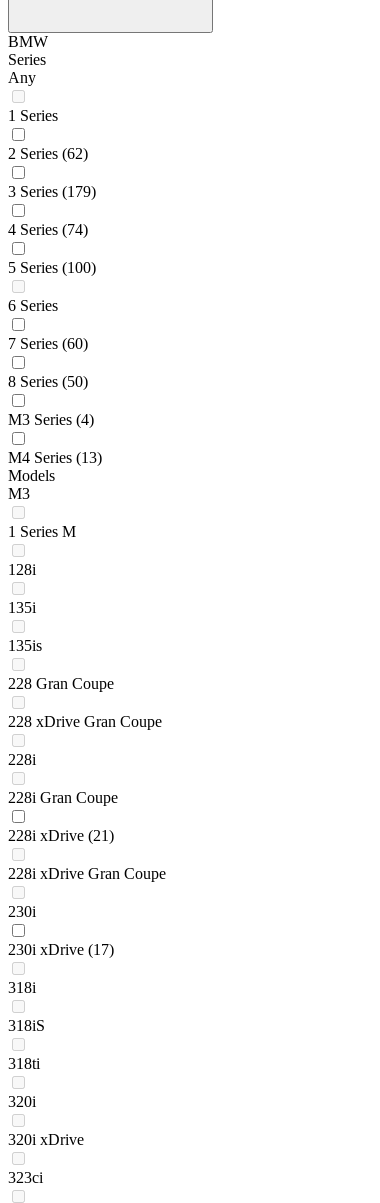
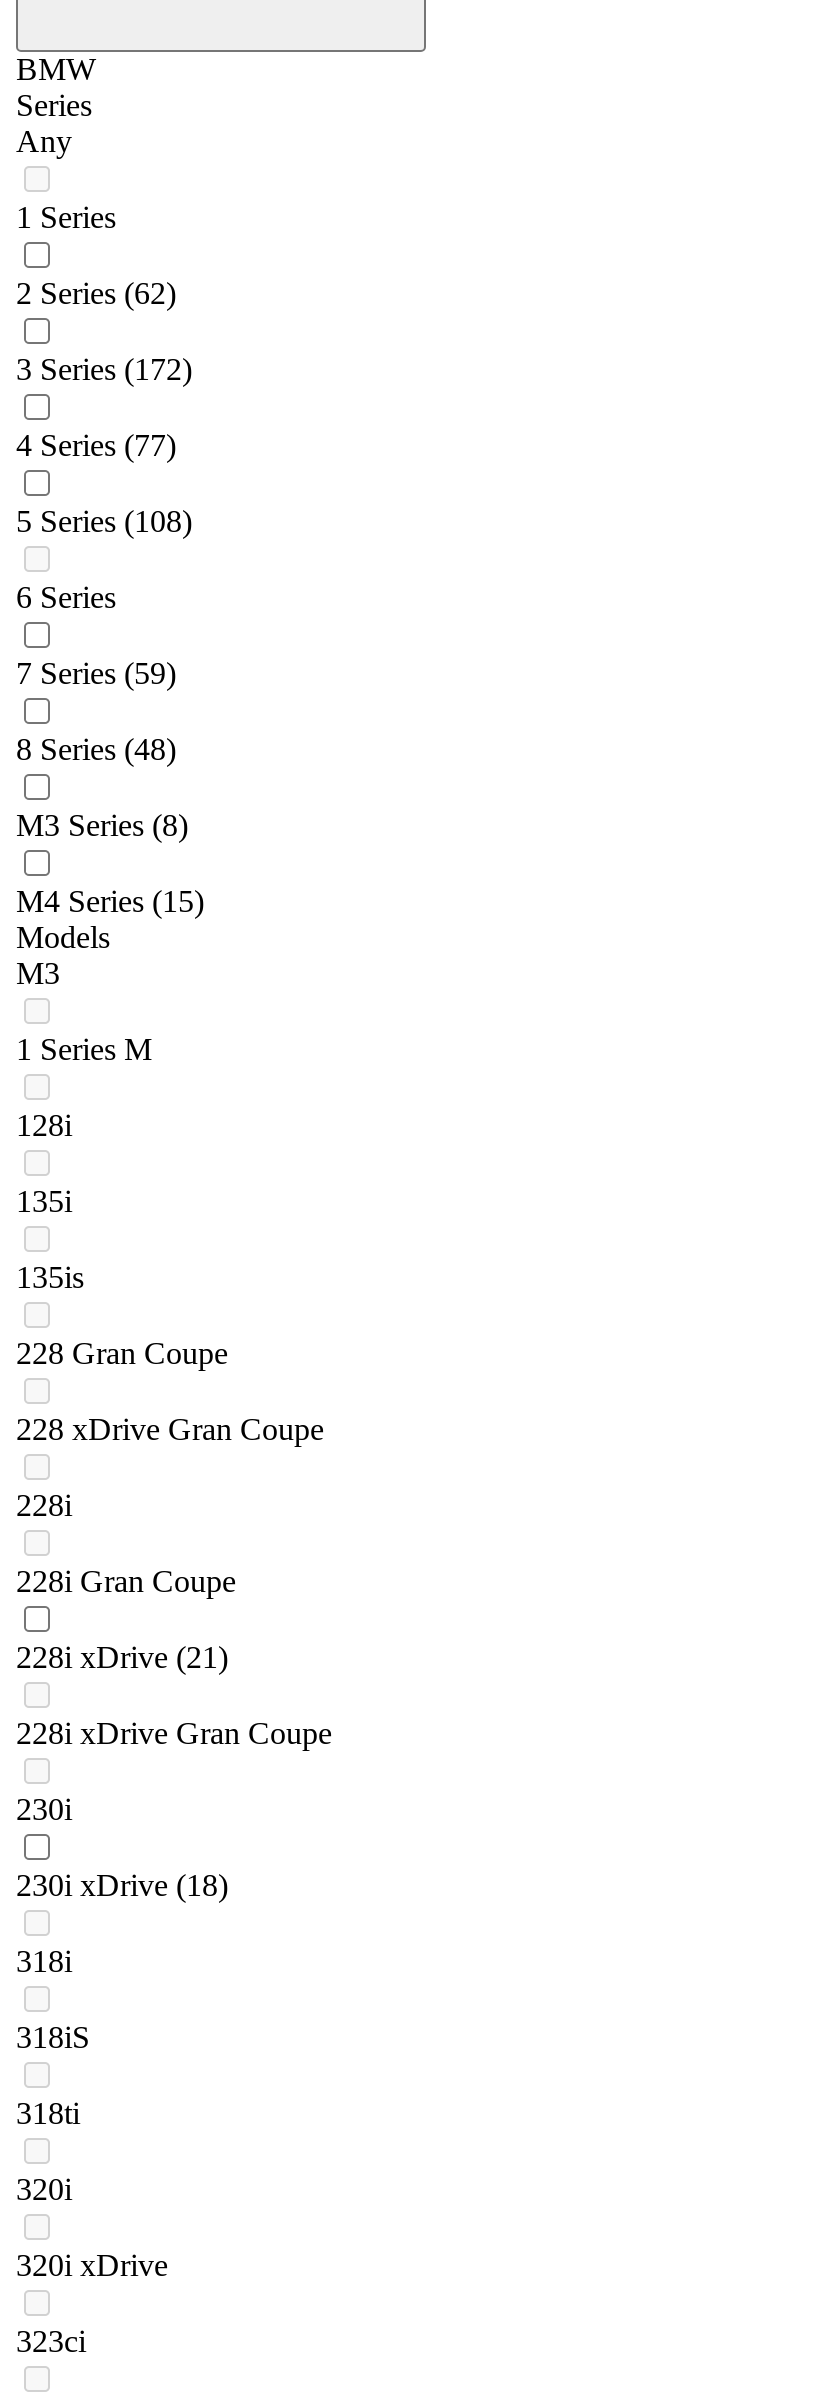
[8,183,96,200] 3 Series (179) -> [16,353,192,387] 3 Series (172)
[8,221,88,238] 4 Series (74) -> [16,429,176,463] 4 Series (77)
[8,259,96,276] 5 Series (100) -> [16,505,192,539] 5 Series (108)
[8,335,88,352] 7 Series (60) -> [16,657,176,691] 7 Series (59)
[8,373,88,390] 8 Series (50) -> [16,733,176,767] 8 Series (48)
[8,411,94,428] M3 Series (4) -> [16,809,188,843] M3 Series (8)
[8,449,102,466] M4 Series (13) -> [16,885,204,919] M4 Series (15)
[8,941,114,958] 230i xDrive (17) -> [16,1869,228,1903] 230i xDrive (18)

